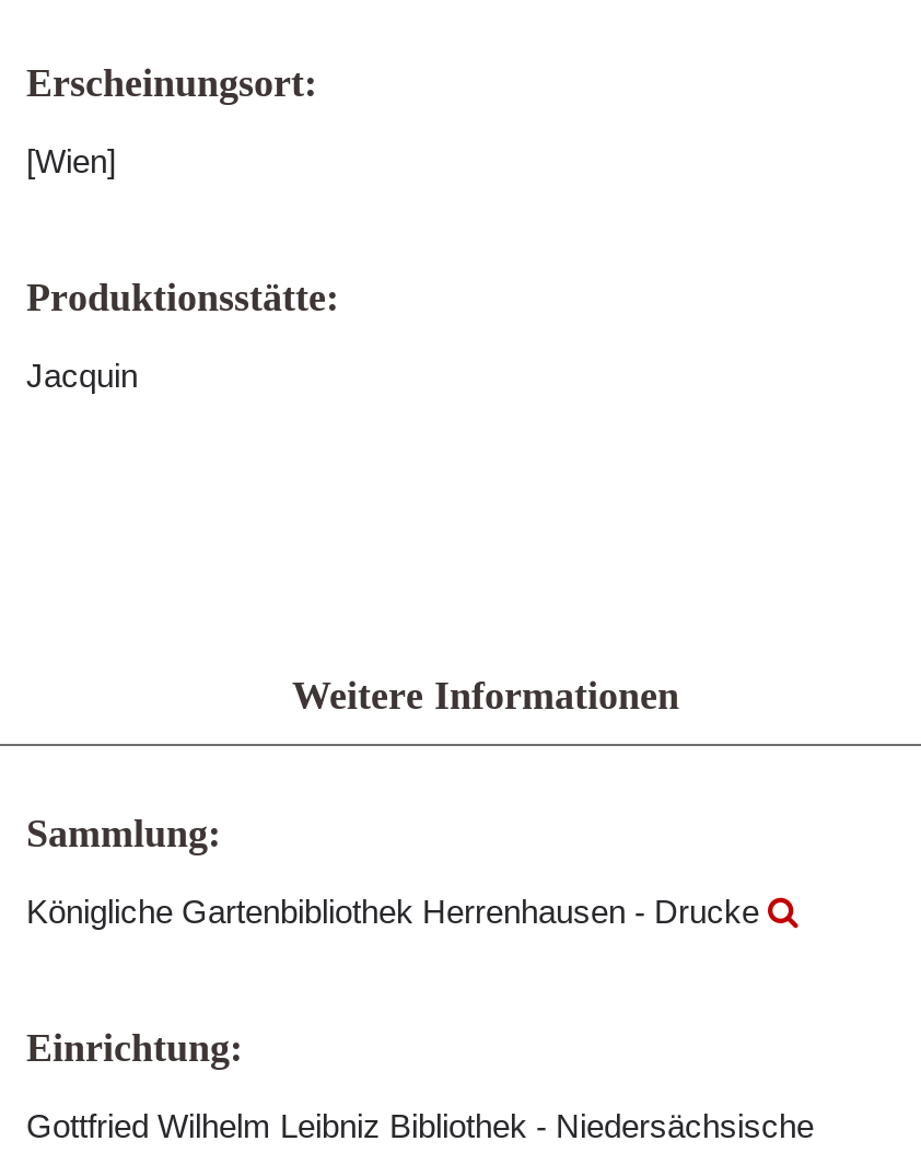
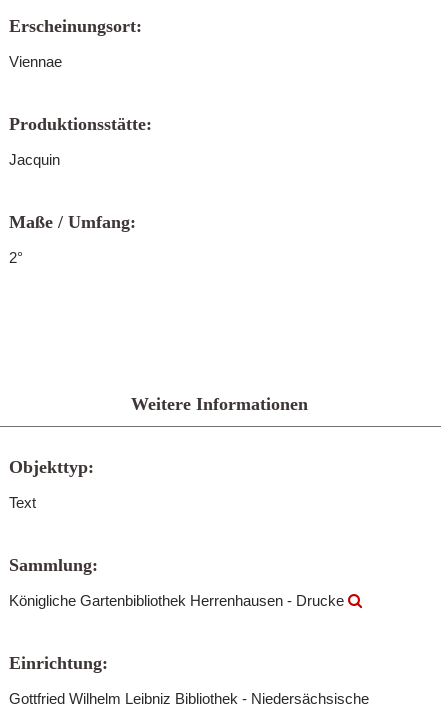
[26,142,116,179] [Wien] -> [9,53,62,70] Viennae
none -> [9,212,136,266] Maße / Umfang: | 2°
none -> [9,457,94,511] Objekttyp: | Text

